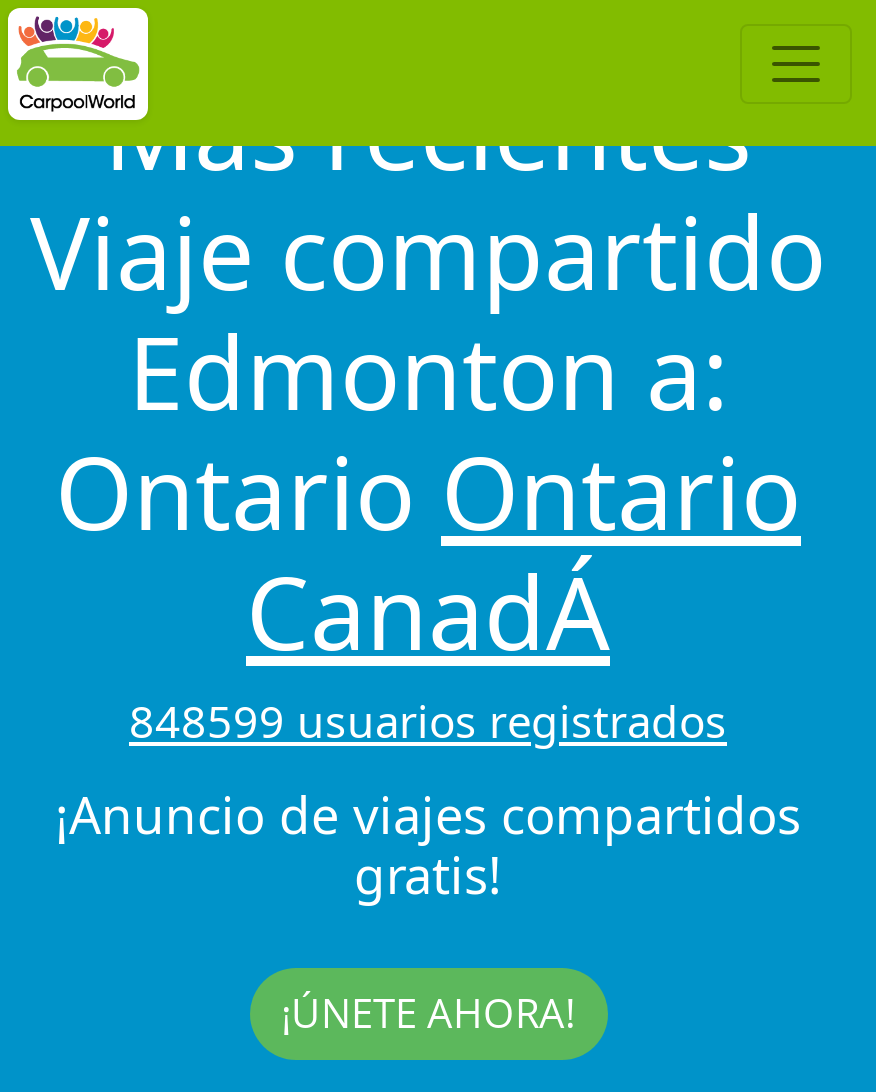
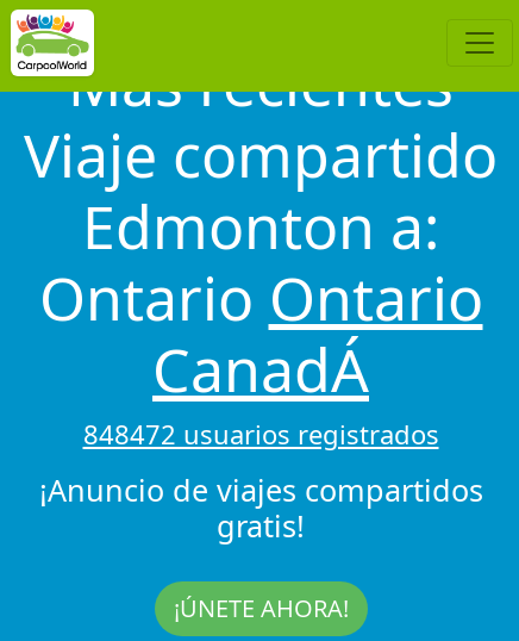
[129,690,727,750] 848599 usuarios registrados -> [83,416,439,451] 848472 usuarios registrados

